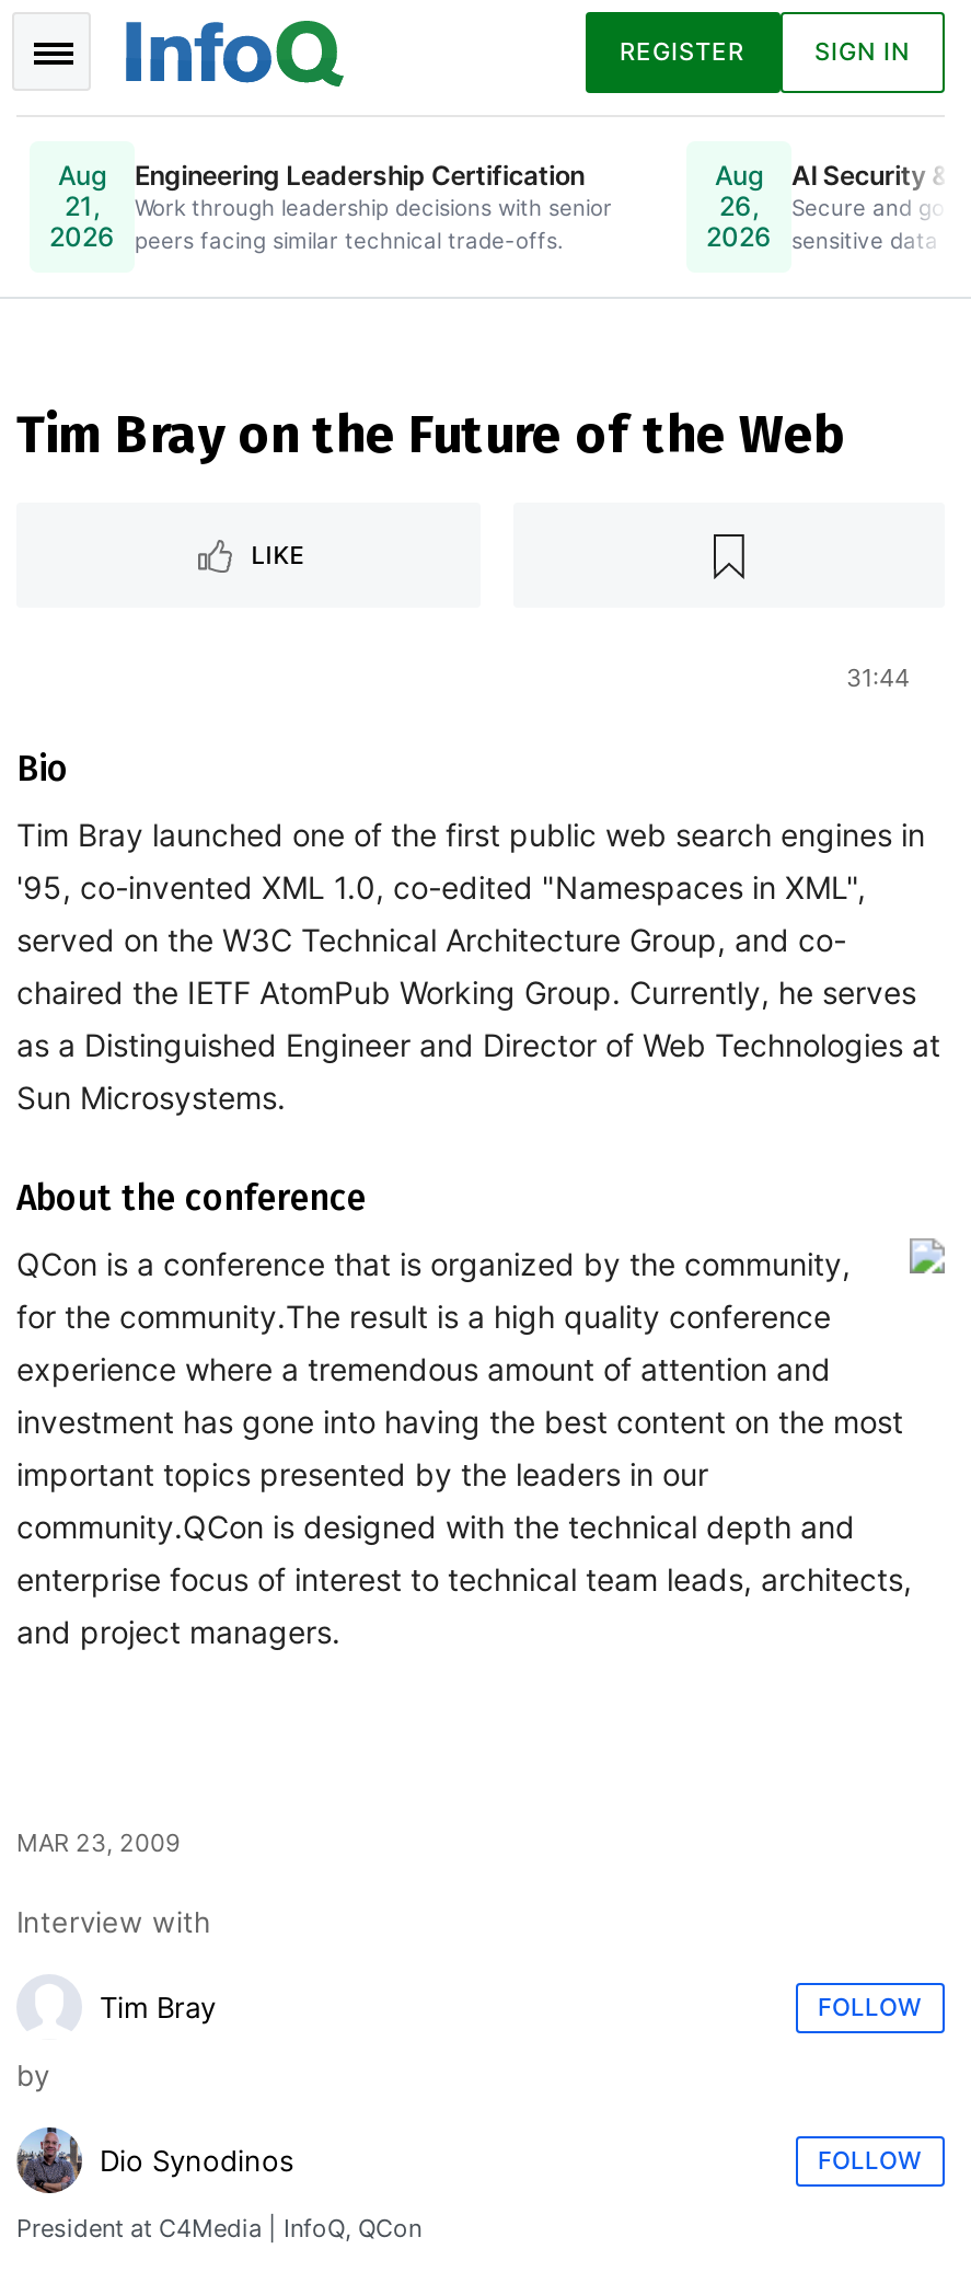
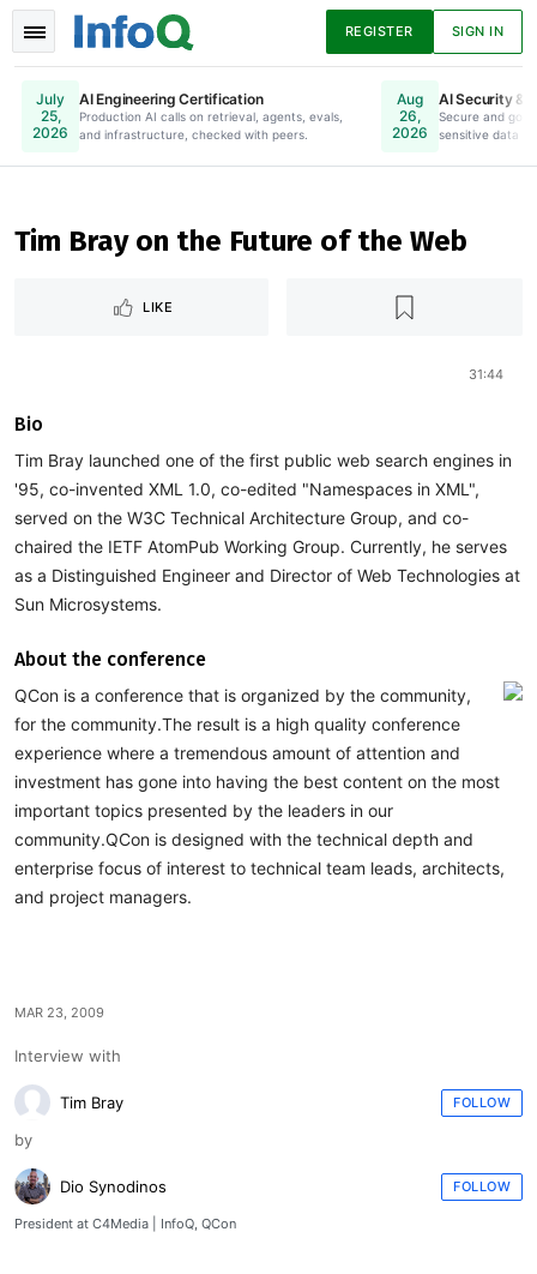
[58,159,106,222] Aug | 21, -> [36,90,65,125] July | 25,
[135,158,612,252] Engineering Leadership Certification | Work through leadership decisions with senior | peers facing similar technical trade-offs. -> [79,89,343,141] AI Engineering Certification | Production AI calls on retrieval, agents, evals, | and infrastructure, checked with peers.

